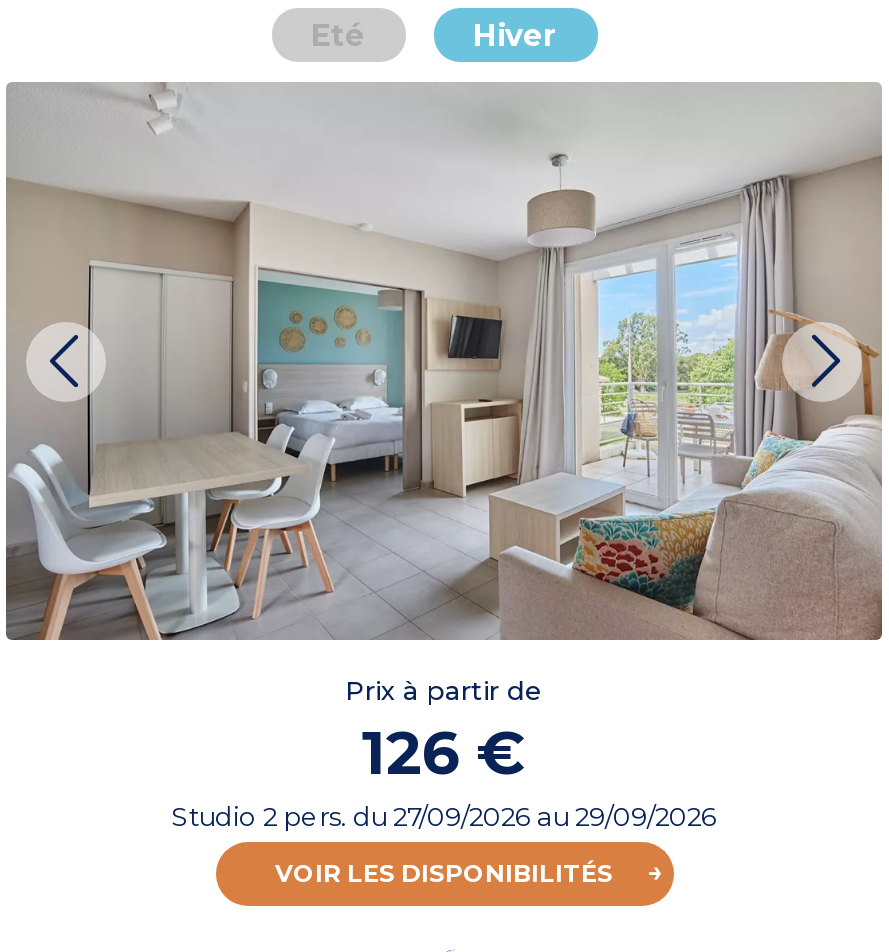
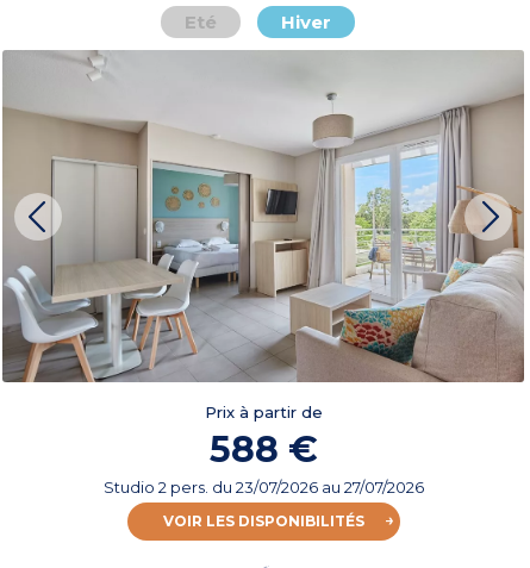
[362,717,526,791] 126 € -> [209,428,317,472] 588 €
[171,801,717,833] Studio 2 pers. du 27/09/2026 au 29/09/2026 -> [103,478,423,497] Studio 2 pers. du 23/07/2026 au 27/07/2026

